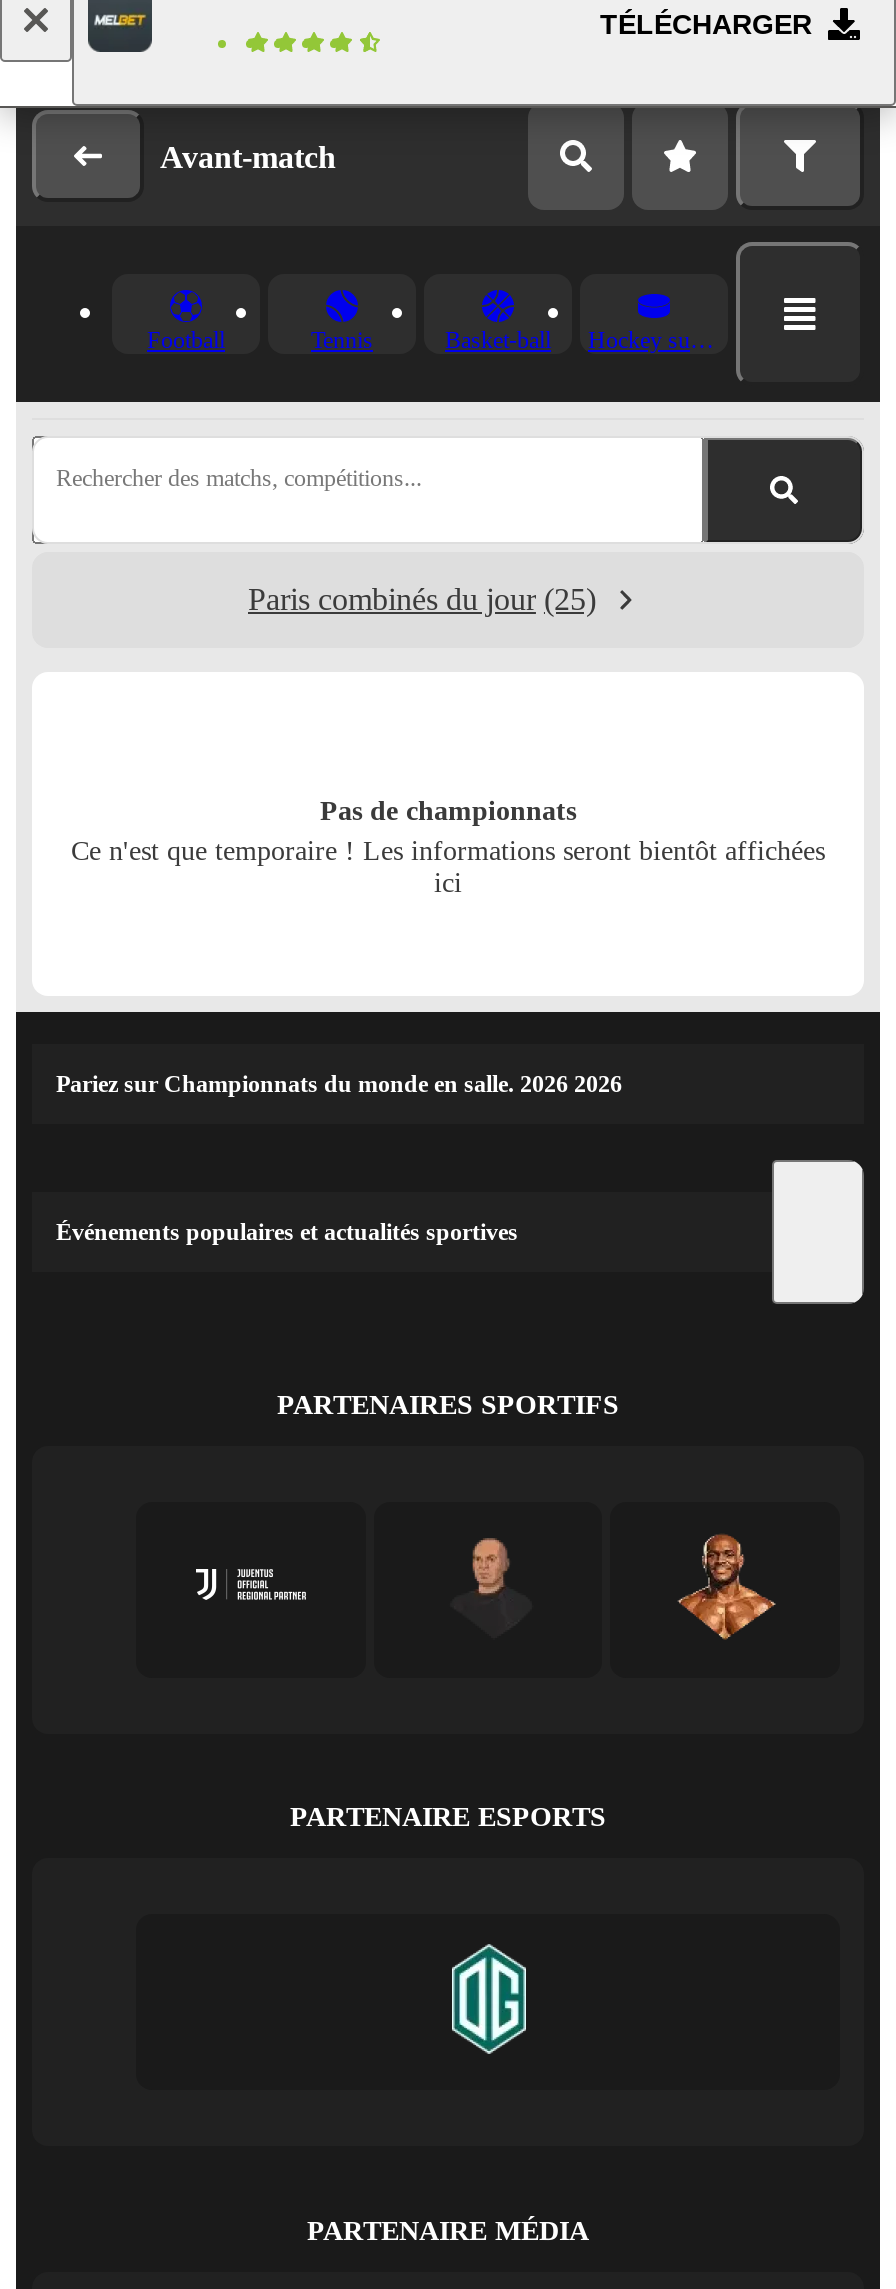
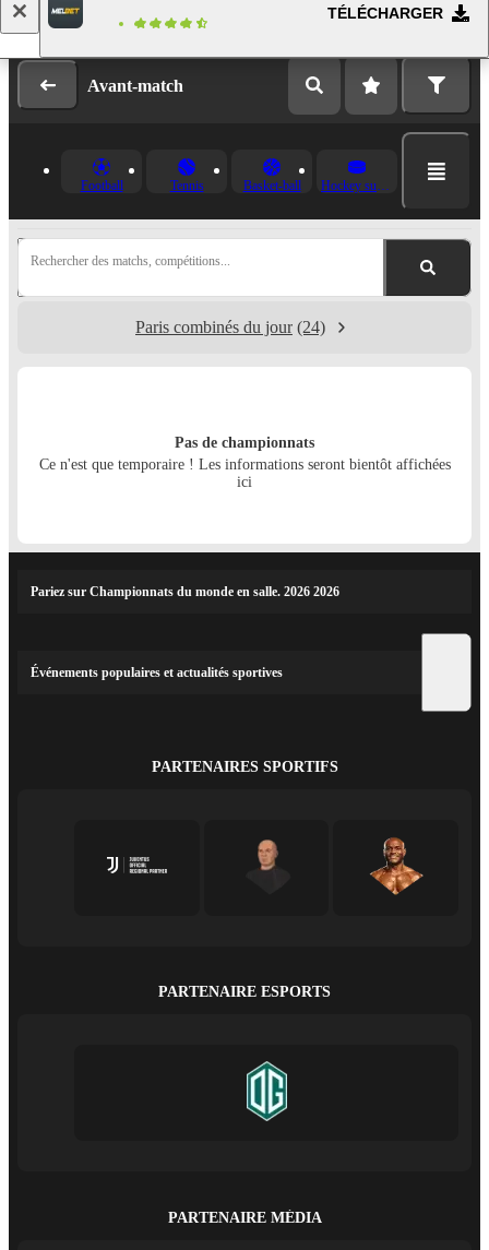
[248,582,596,616] Paris combinés du jour (25) -> [135,318,325,336] Paris combinés du jour (24)

